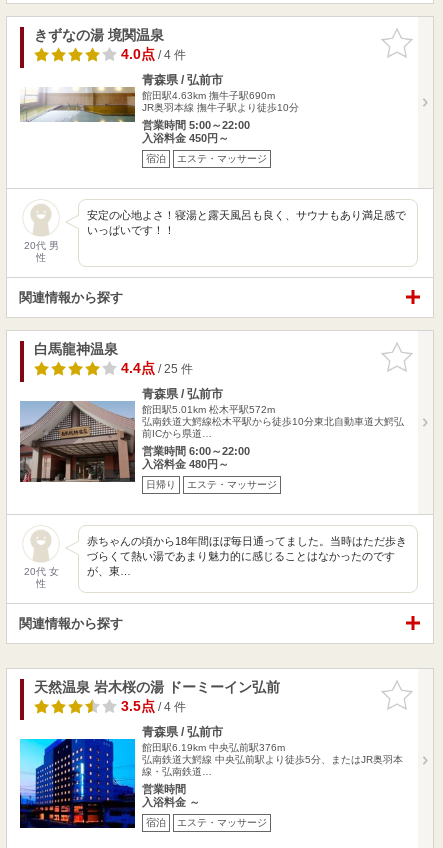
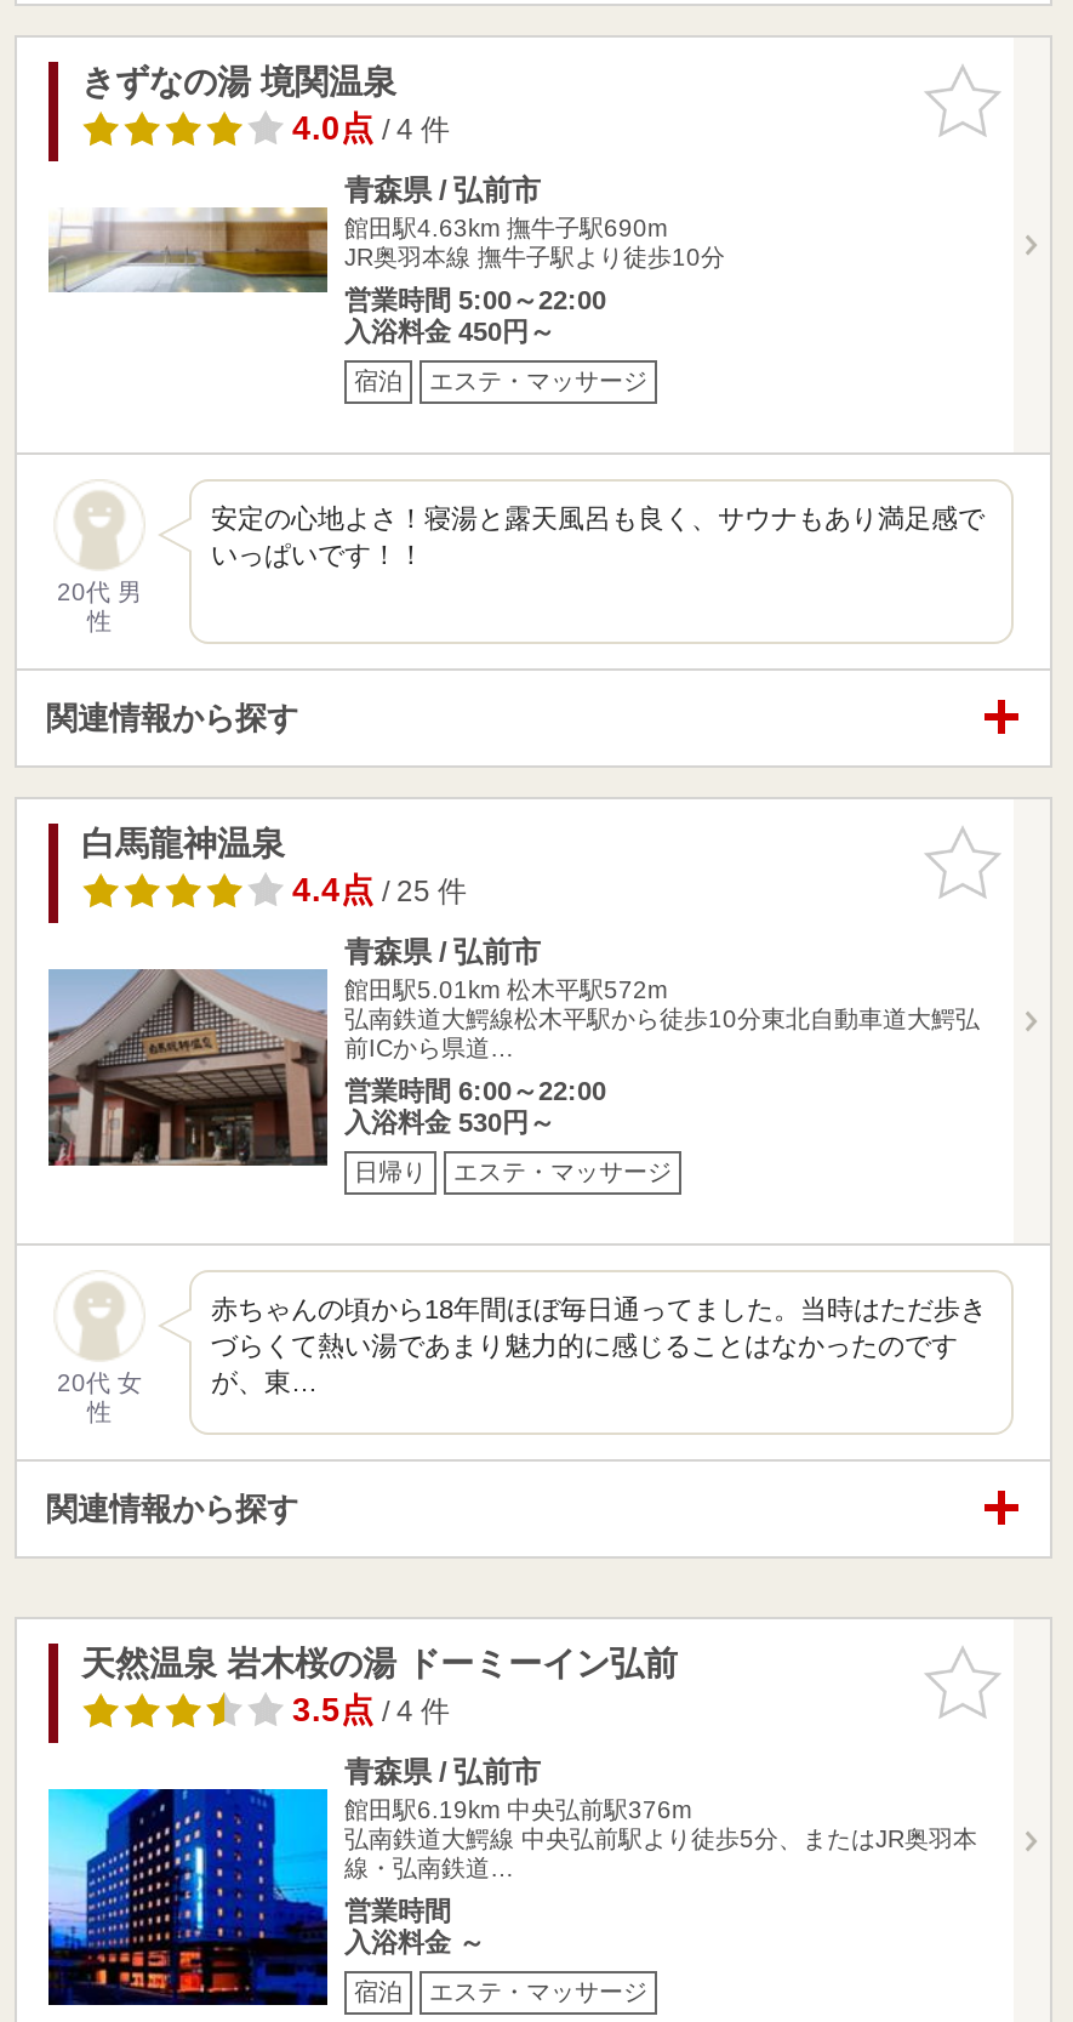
[142,458,229,470] 入浴料金 480円～ -> [344,1107,555,1136] 入浴料金 530円～

